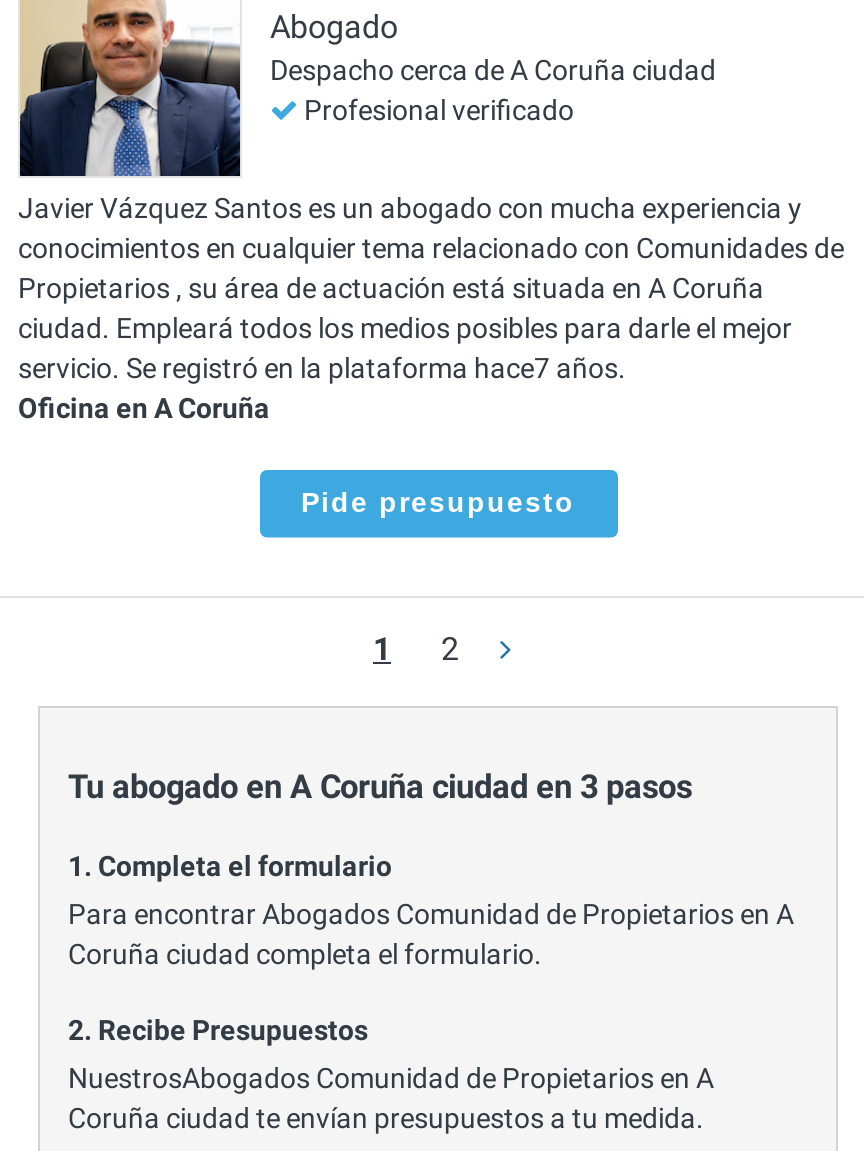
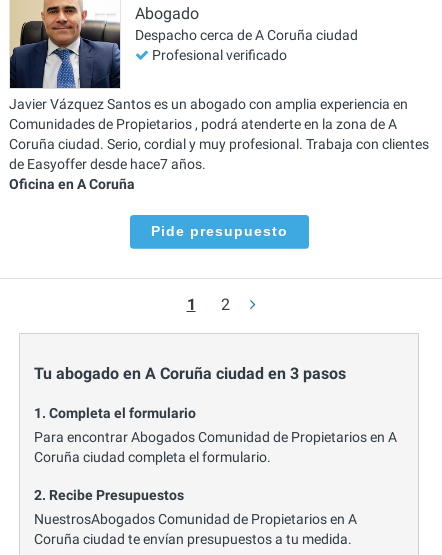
[18,191,844,383] Javier Vázquez Santos es un abogado con mucha experiencia y | conocimientos en cualquier tema relacionado con Comunidades de | Propietarios , su área de actuación está situada en A Coruña | ciudad. Empleará todos los medios posibles para darle el mejor | servicio. Se registró en la plataforma hace7 años. -> [9,96,429,172] Javier Vázquez Santos es un abogado con amplia experiencia en | Comunidades de Propietarios , podrá atenderte en la zona de A | Coruña ciudad. Serio, cordial y muy profesional. Trabaja con clientes | de Easyoffer desde hace7 años.

